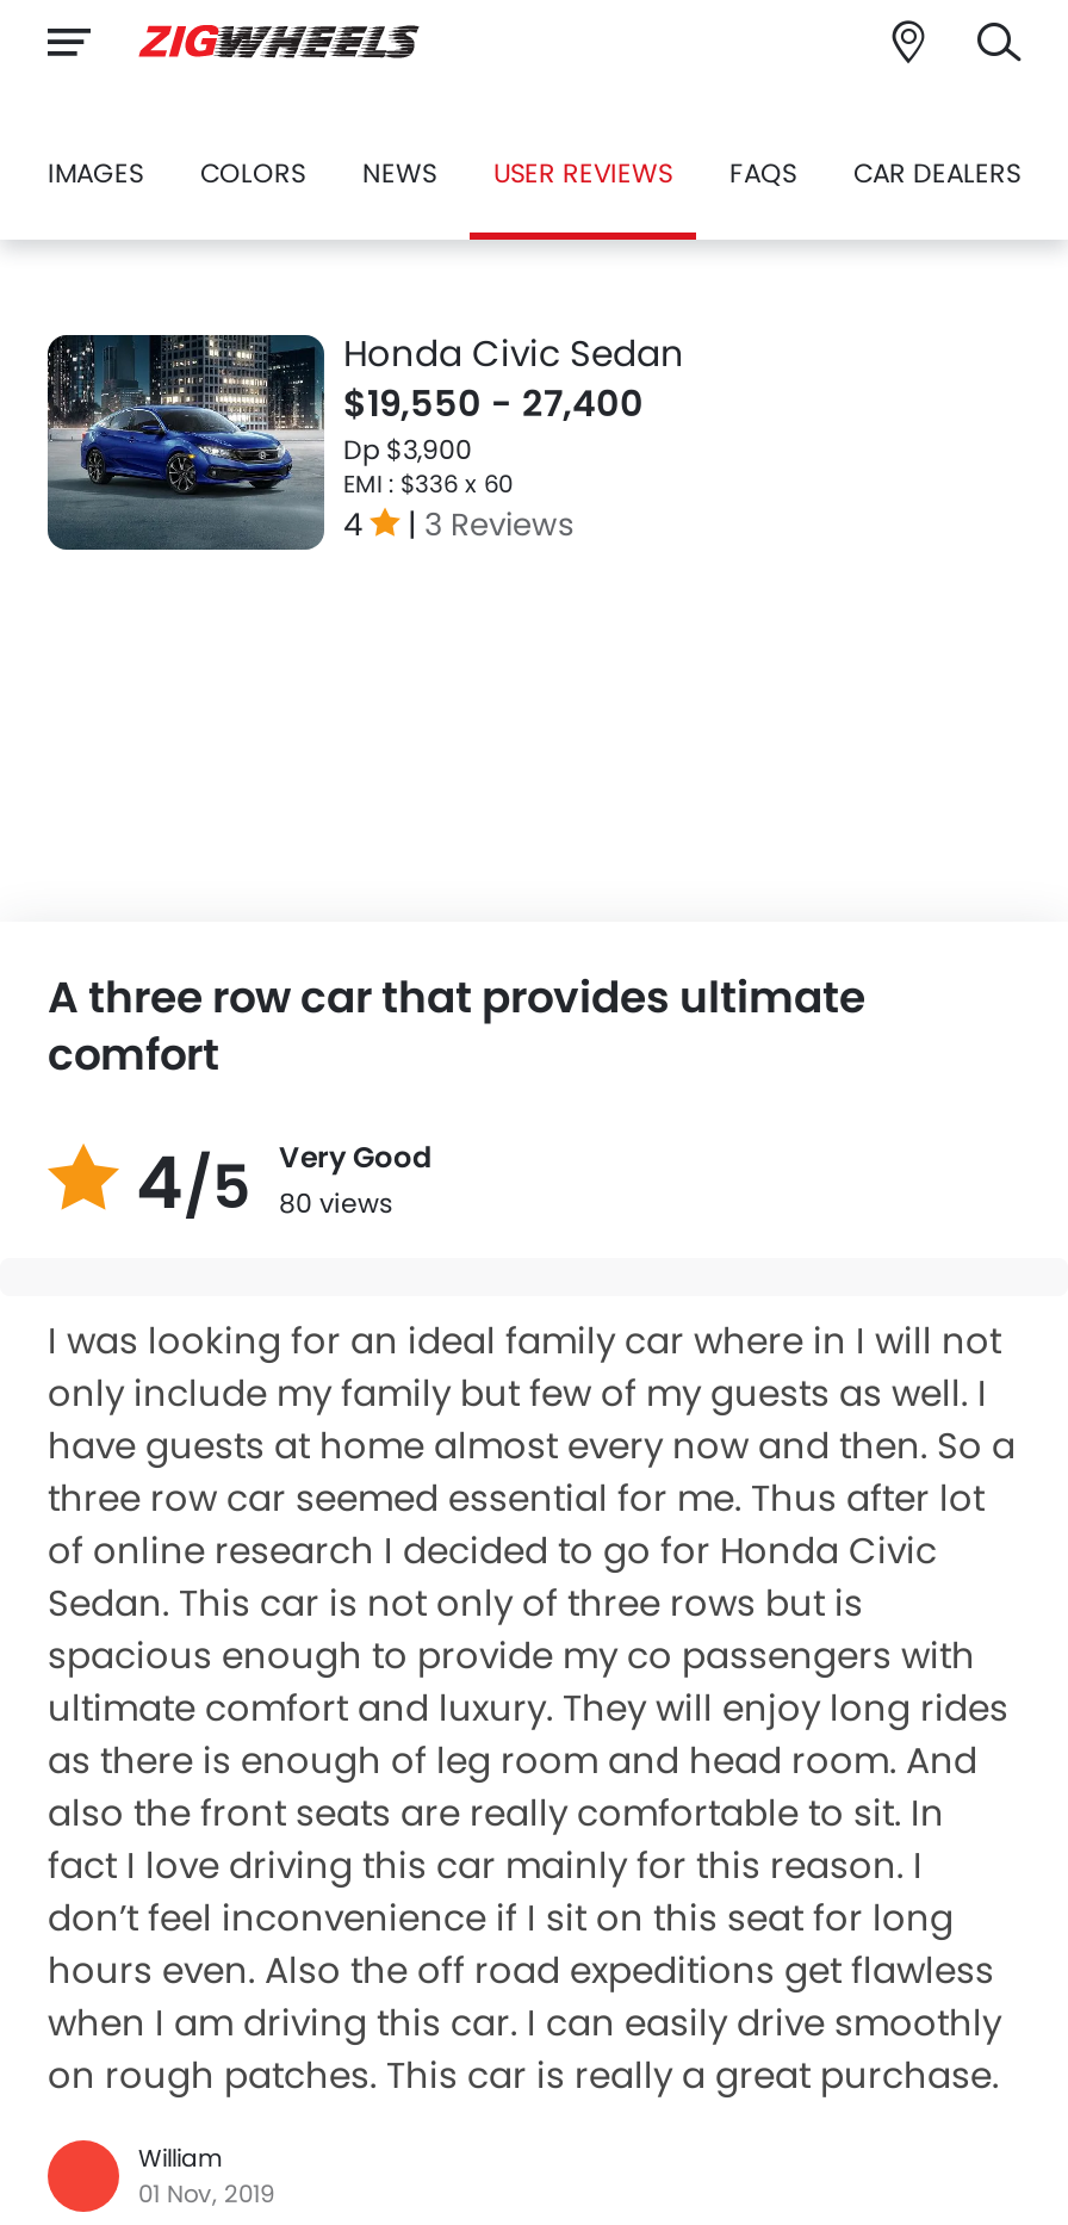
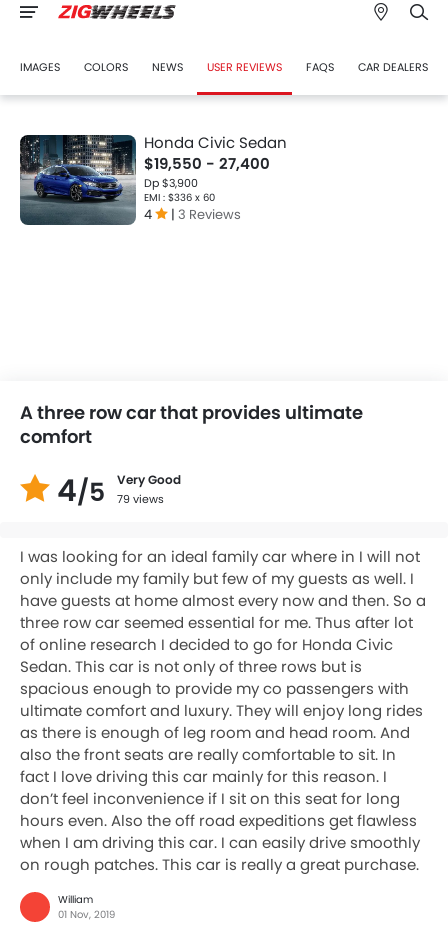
[119,1134,431,1234] 4/5 80 views Very Good -> [50,470,181,512] 4/5 79 views Very Good

